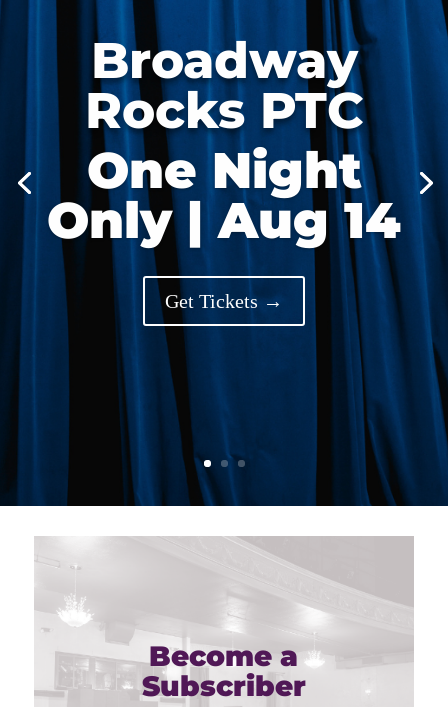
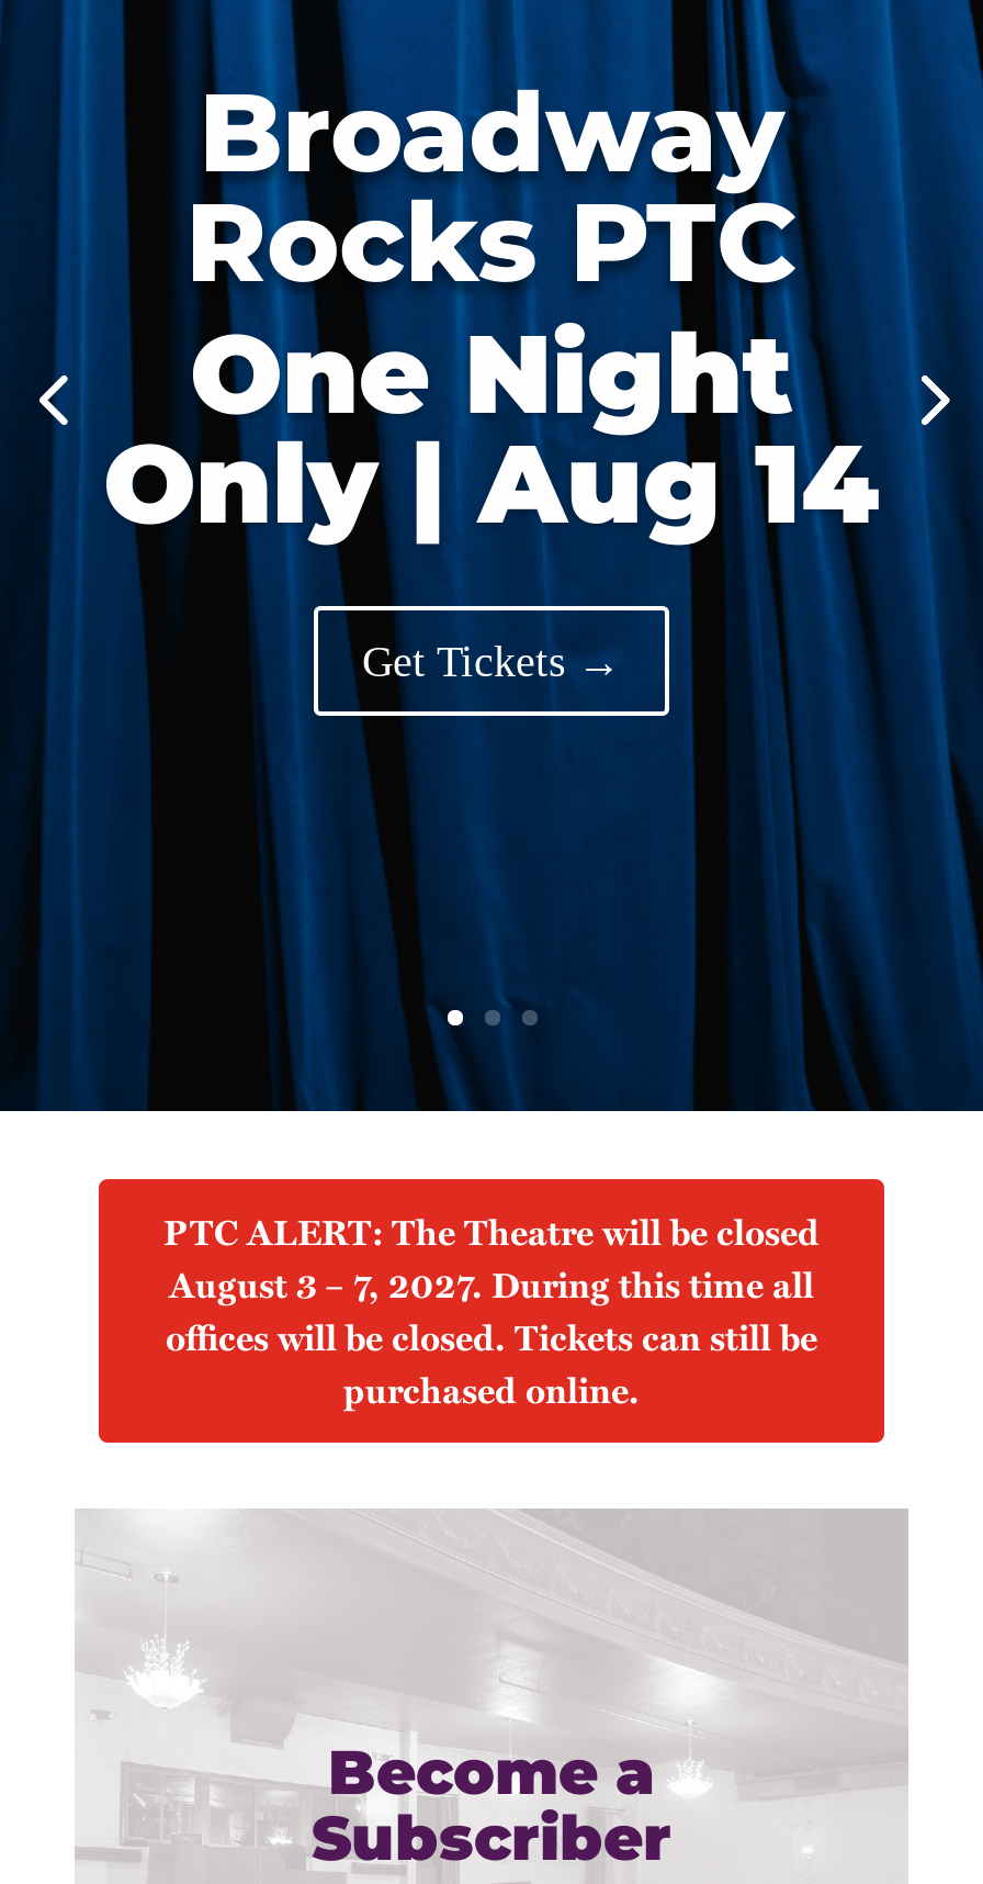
none -> [77,1177,906,1445] [image] | PTC ALERT: The Theatre will be closed | August 3 – 7, 2027. During this time all | offices will be closed. Tickets can still be | purchased online.

